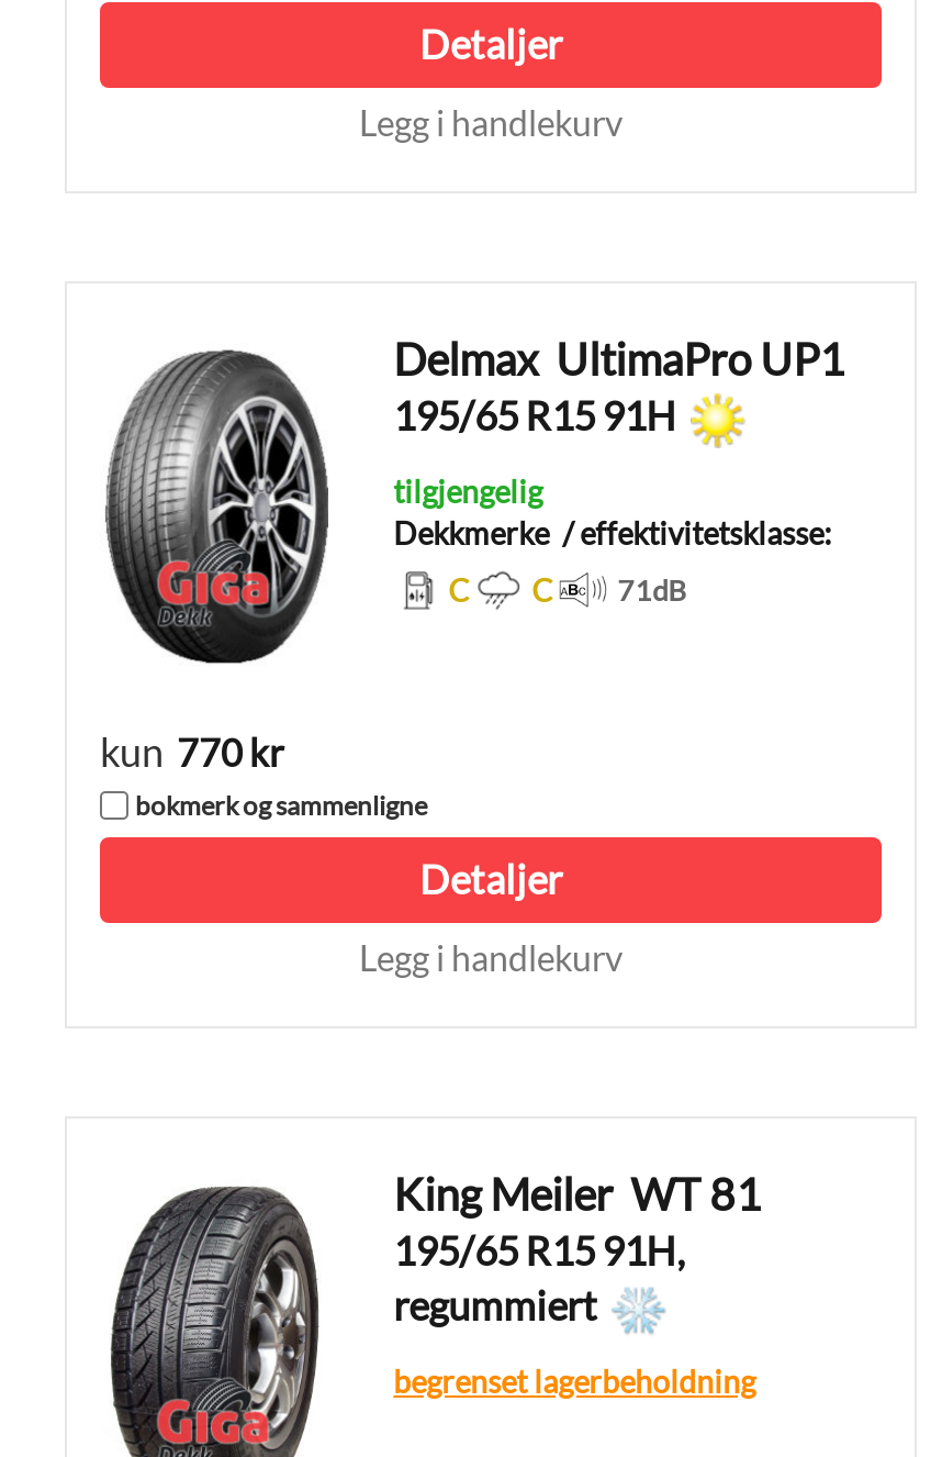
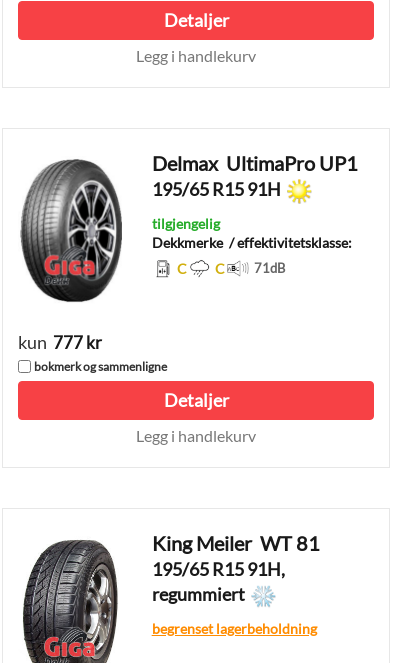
[100,727,284,776] kun 770 kr -> [18,331,102,353] kun 777 kr

